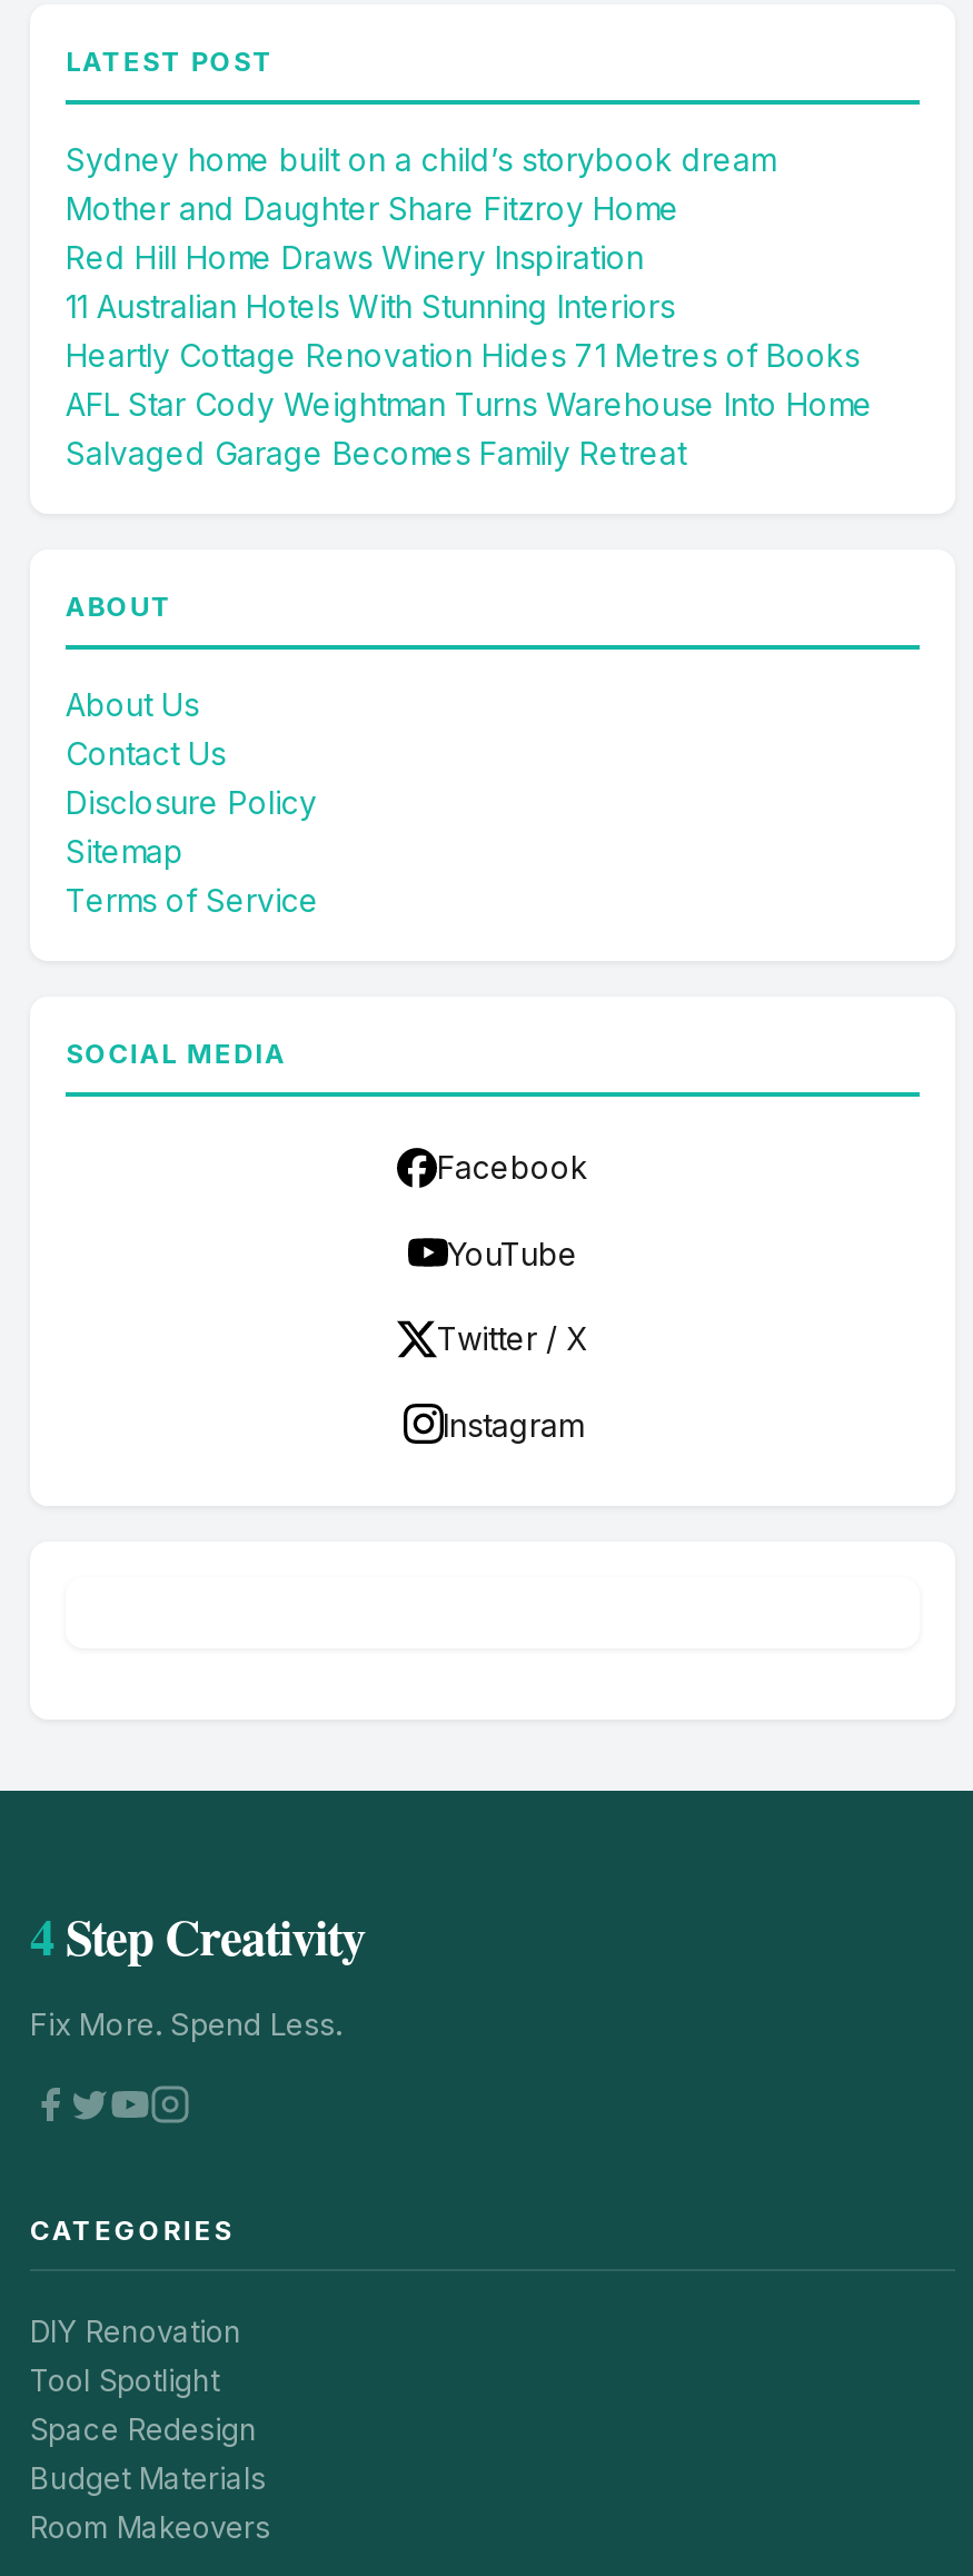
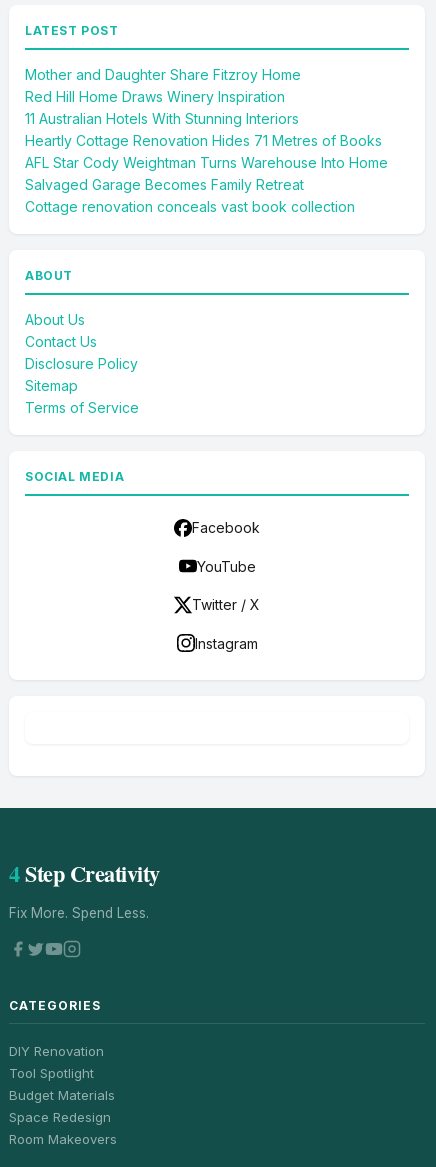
[66,140,775,178] Sydney home built on a child’s storybook dream -> none
moved [66,189,873,472] -> [25,66,388,193]: Mother and Daughter Share Fitzroy Home | Red Hill Home Draws Winery Inspiration | 11 Australian Hotels With Stunning Interiors | Heartly Cottage Renovation Hides 71 Metres of Books | AFL Star Cody Weightman Turns Warehouse Into Home | Salvaged Garage Becomes Family Retreat
none -> [25,198,355,215] Cottage renovation conceals vast book collection
moved [30,2411,257,2447] -> [9,1109,111,1125]: Space Redesign
moved [30,2460,266,2496] -> [9,1087,115,1103]: Budget Materials

